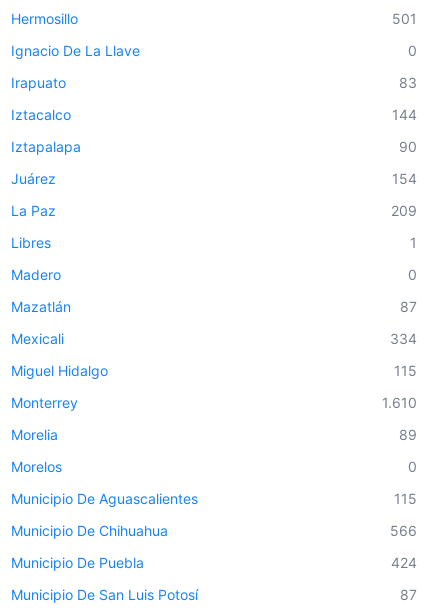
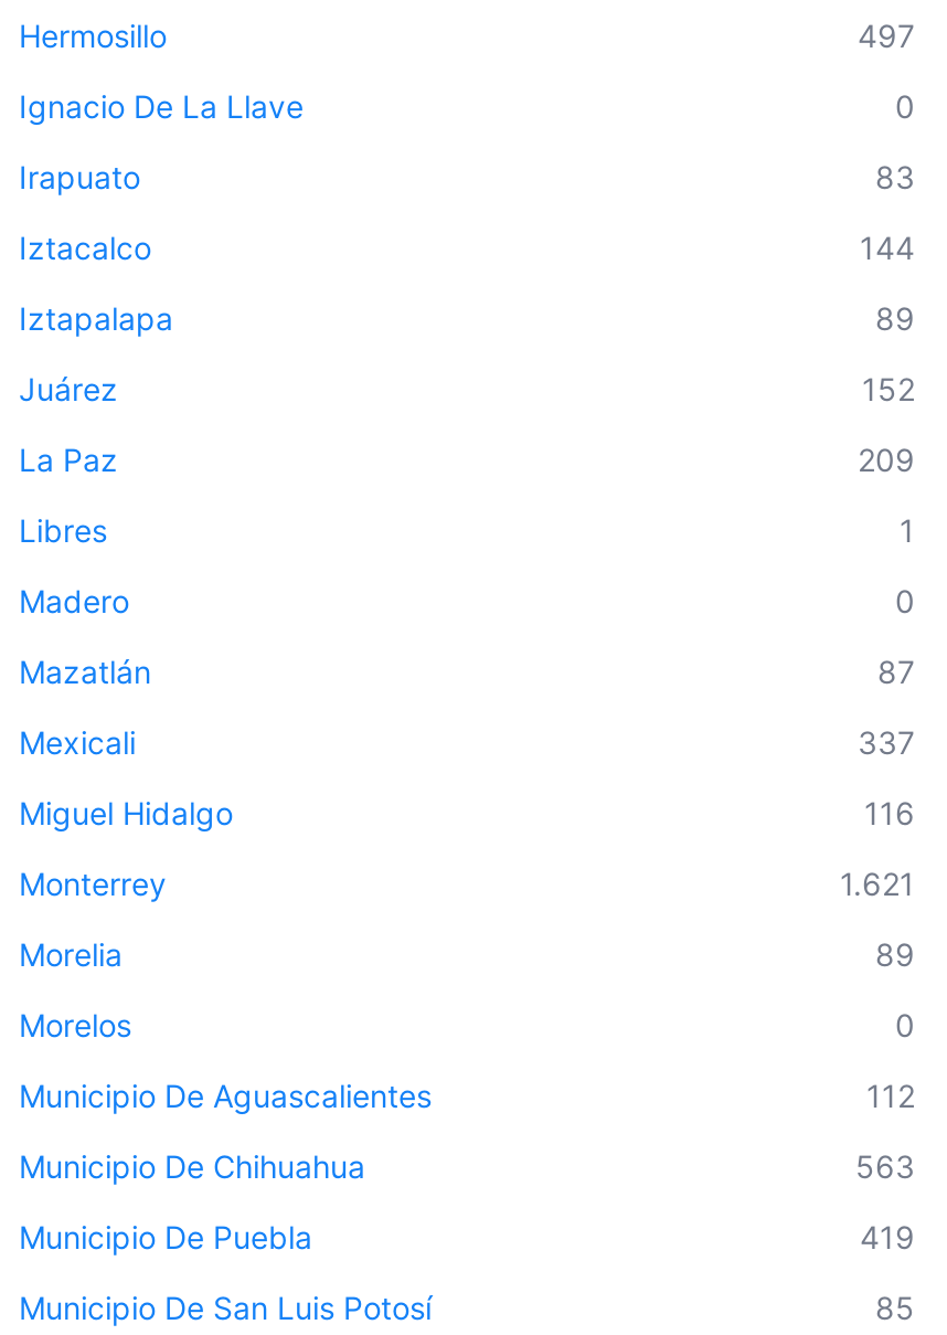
[392,10,417,27] 501 -> [858,16,915,53] 497
[399,138,417,155] 90 -> [875,298,915,336] 89
[392,170,417,187] 154 -> [862,369,915,407] 152
[390,330,417,347] 334 -> [858,722,915,760] 337
[394,362,417,379] 115 -> [864,793,915,831] 116
[382,394,417,411] 1.610 -> [840,864,915,901] 1.621
[394,490,417,507] 115 -> [866,1076,915,1113] 112
[390,522,417,539] 566 -> [855,1146,915,1184] 563
[391,554,417,571] 424 -> [860,1217,915,1255] 419
[400,586,417,603] 87 -> [875,1288,915,1325] 85

